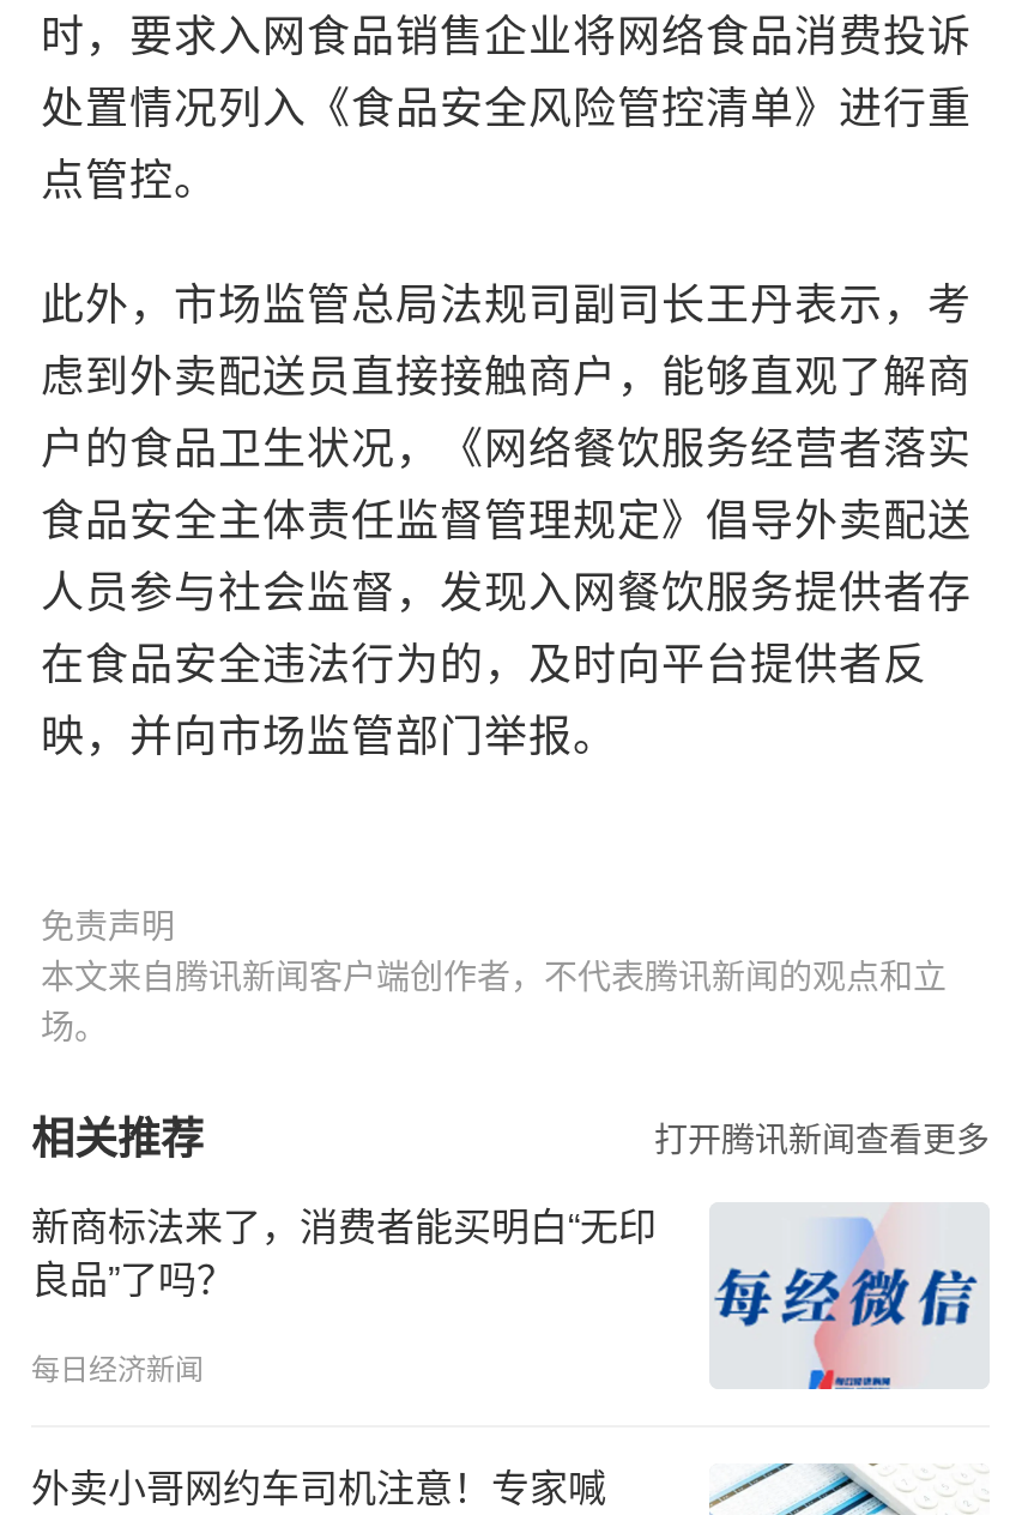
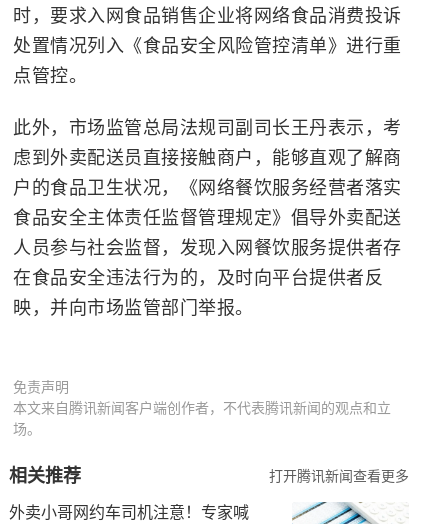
[31,1202,990,1420] [image] | 新商标法来了，消费者能买明白“无印 | 良品”了吗？ | 每日经济新闻 -> none

